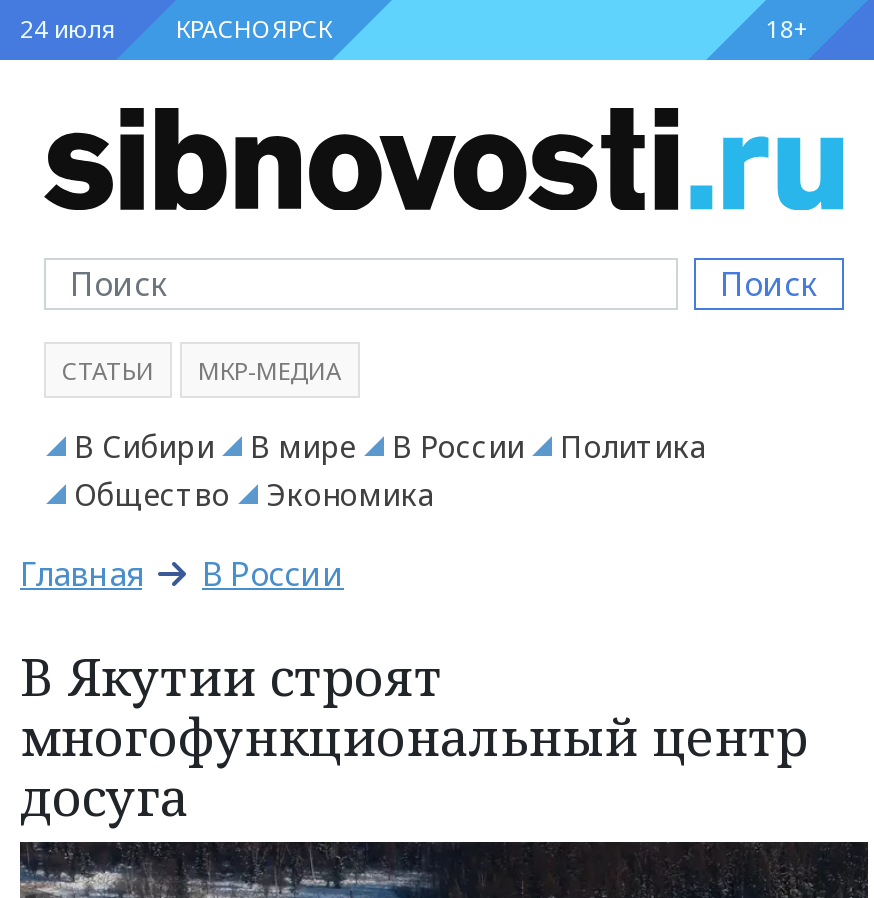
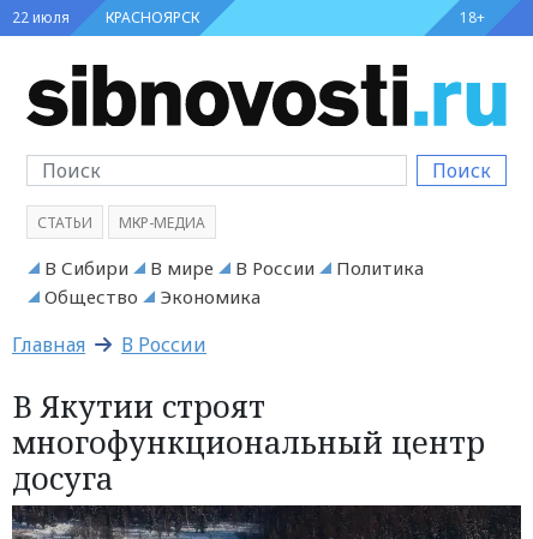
[20,12,332,46] 24 июля КРАСНОЯРСК -> [12,7,199,28] 22 июля КРАСНОЯРСК

